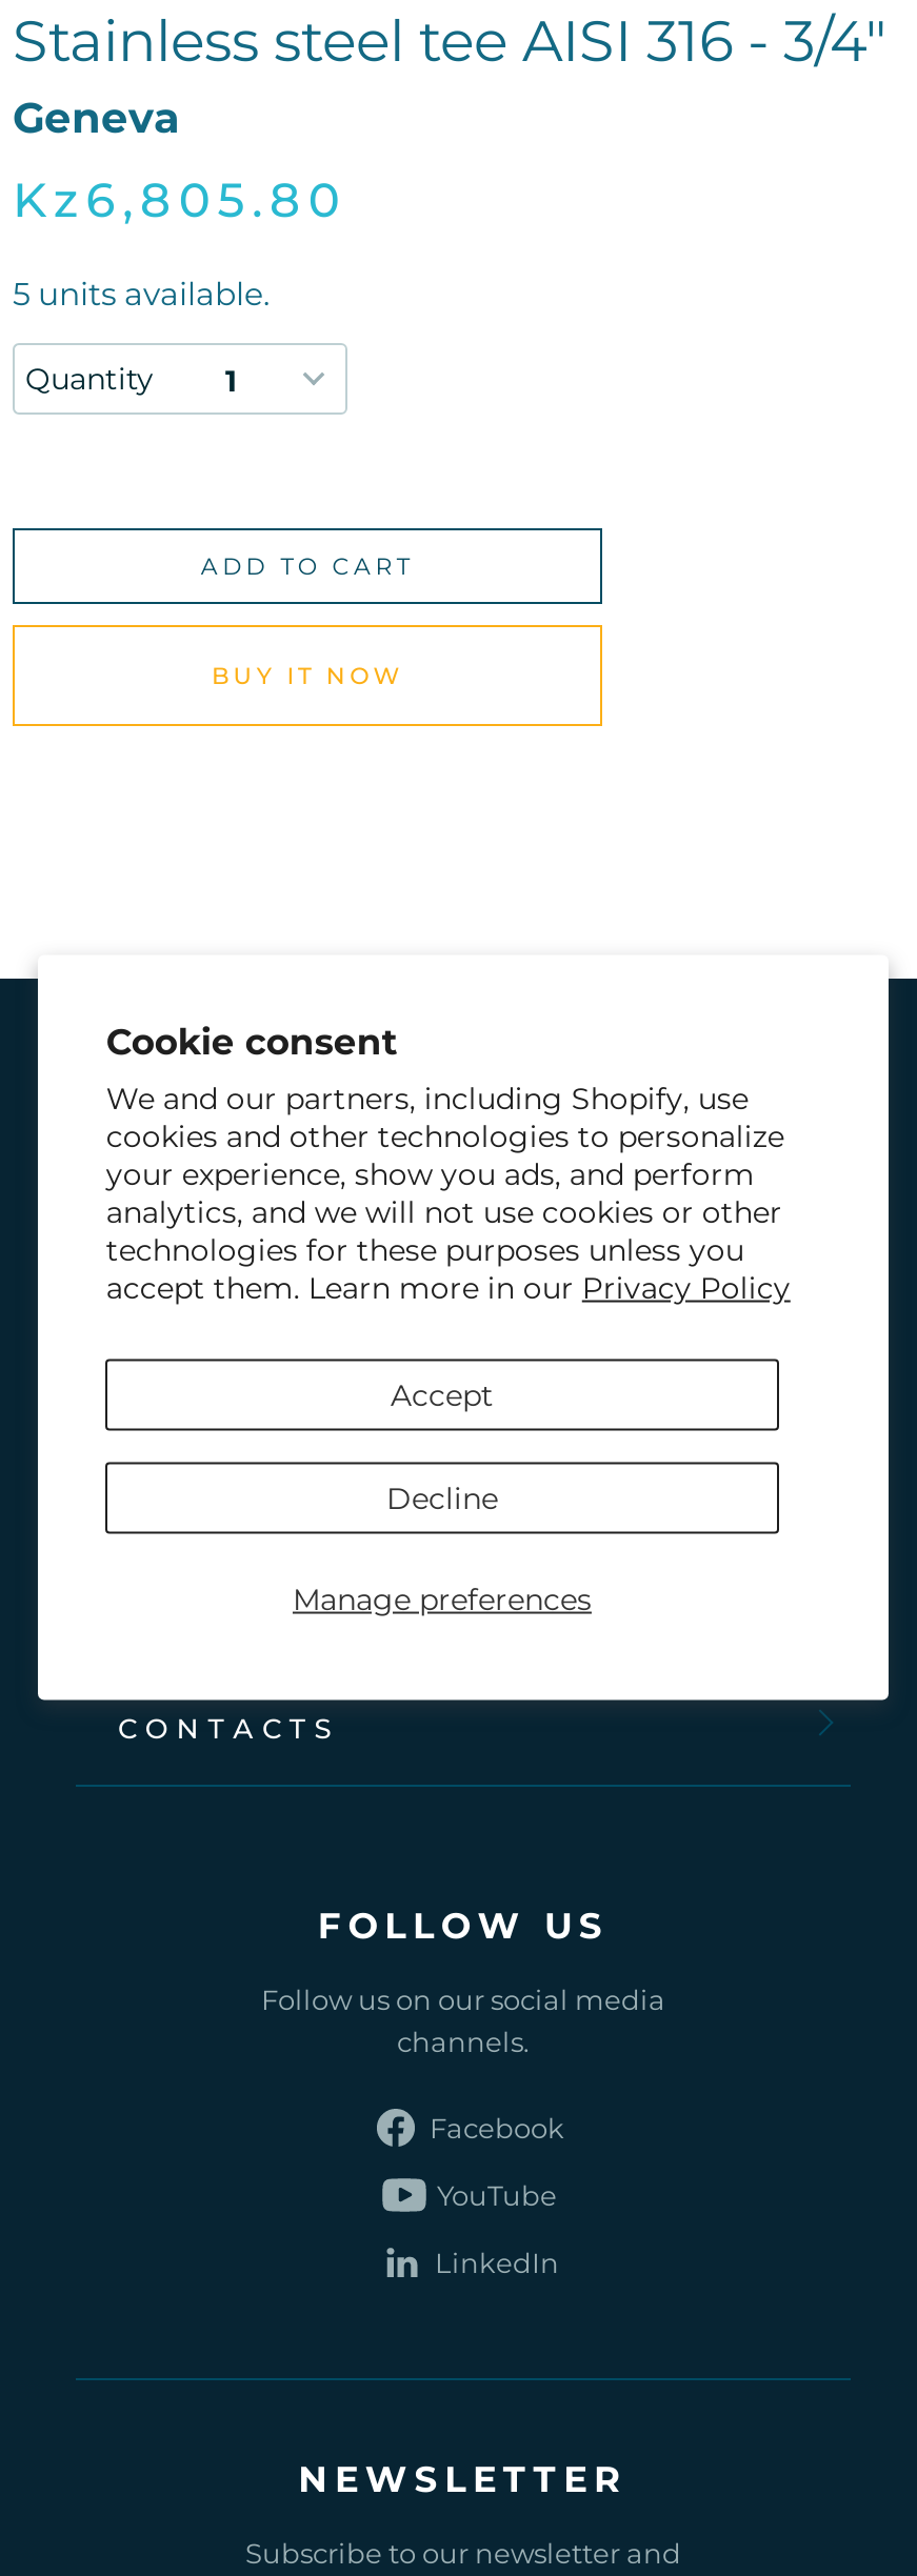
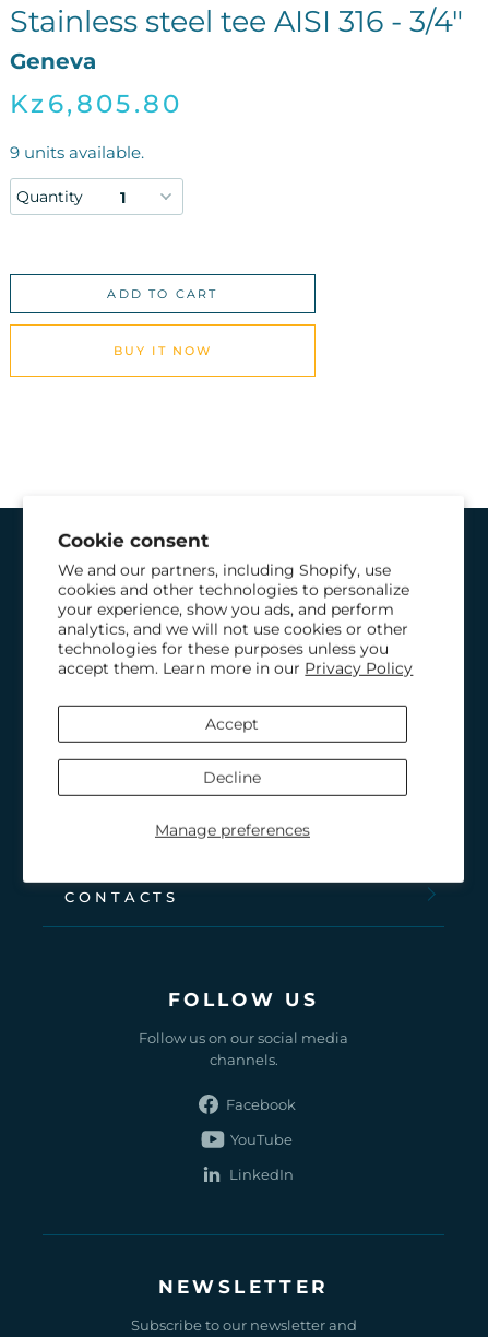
[13,273,270,313] 5 units available. -> [10,142,144,162] 9 units available.

